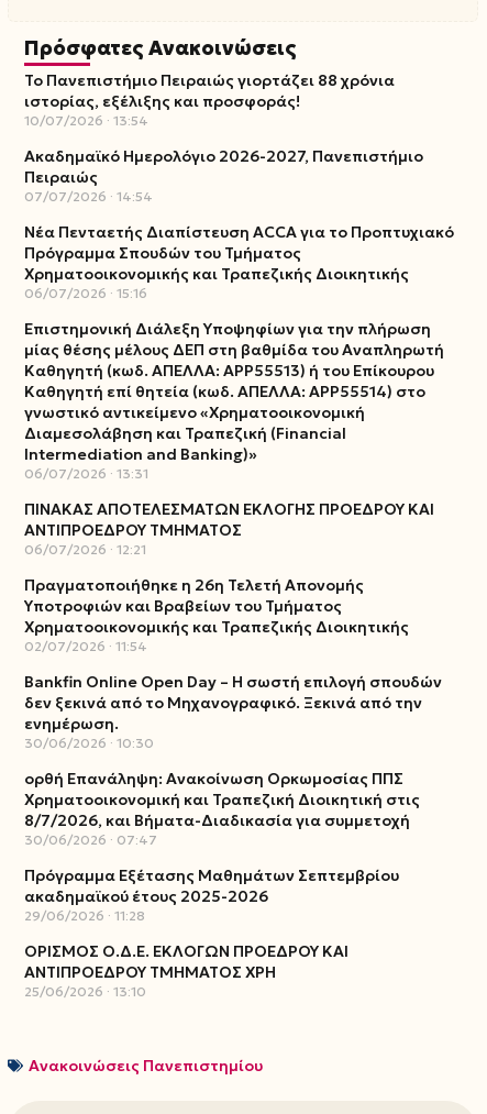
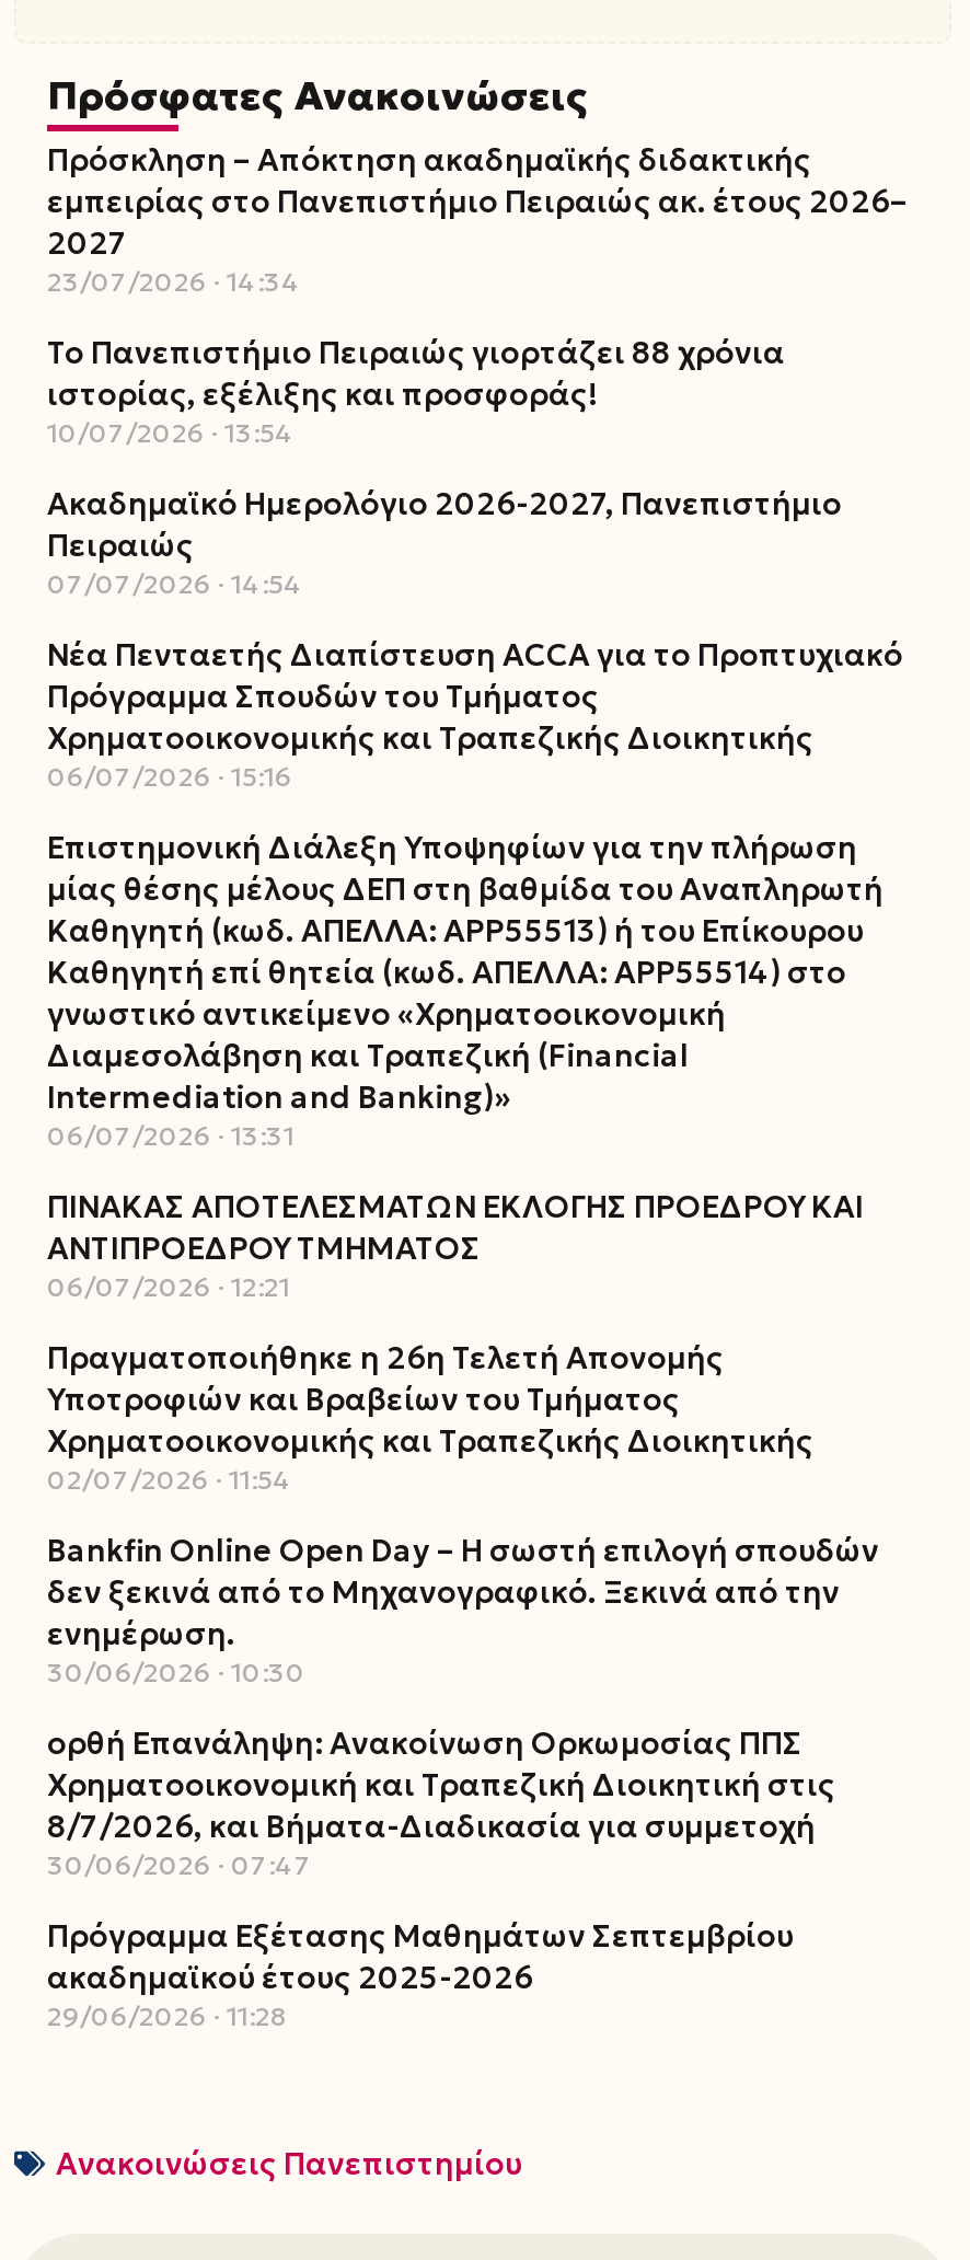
none -> [47,140,908,298] Πρόσκληση – Απόκτηση ακαδημαϊκής διδακτικής | εμπειρίας στο Πανεπιστήμιο Πειραιώς ακ. έτους 2026– | 2027 | 23/07/2026 14:34
moved [24,70,454,924] -> [47,333,903,2032]: Το Πανεπιστήμιο Πειραιώς γιορτάζει 88 χρόνια | ιστορίας, εξέλιξης και προσφοράς! | 10/07/2026 13:54 | ... | ακαδημαϊκού έτους 2025-2026 | 29/06/2026 11:28
[24,941,348,1000] ΟΡΙΣΜΟΣ Ο.Δ.Ε. ΕΚΛΟΓΩΝ ΠΡΟΕΔΡΟΥ ΚΑΙ | ΑΝΤΙΠΡΟΕΔΡΟΥ ΤΜΗΜΑΤΟΣ ΧΡΗ | 25/06/2026 13:10 -> none

